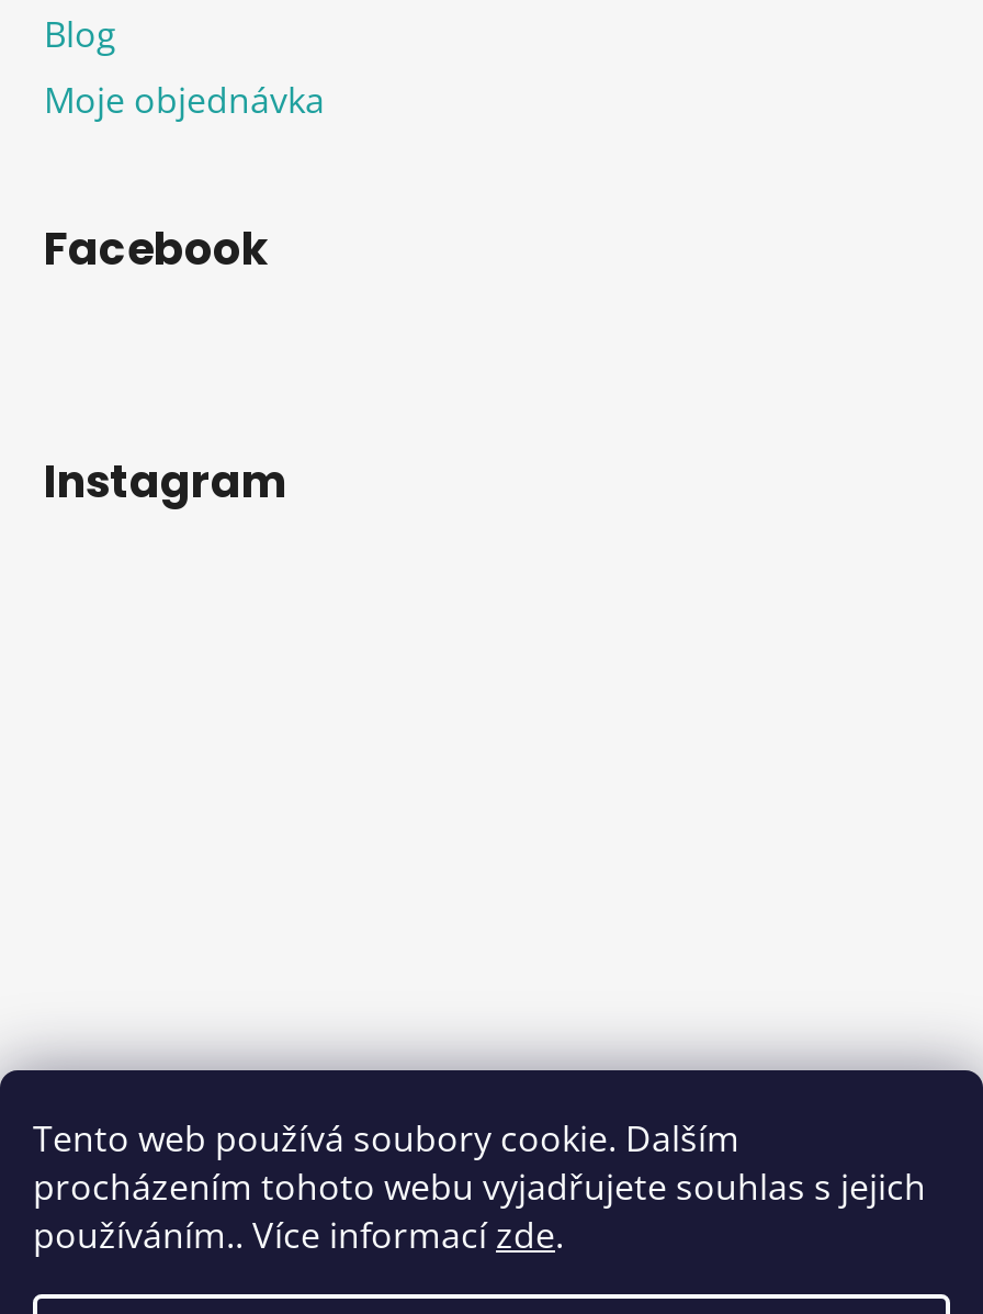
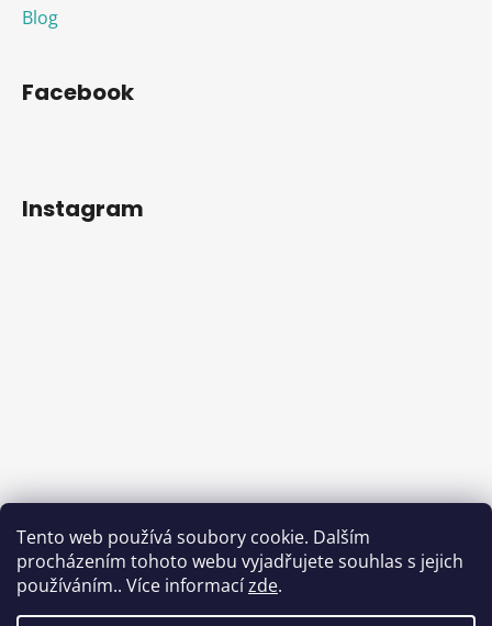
[44,75,325,123] Moje objednávka -> none

